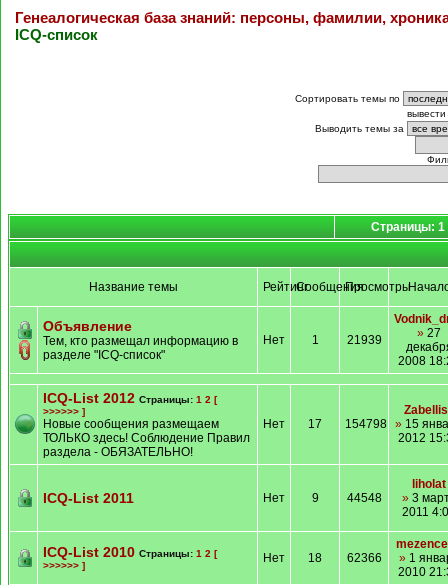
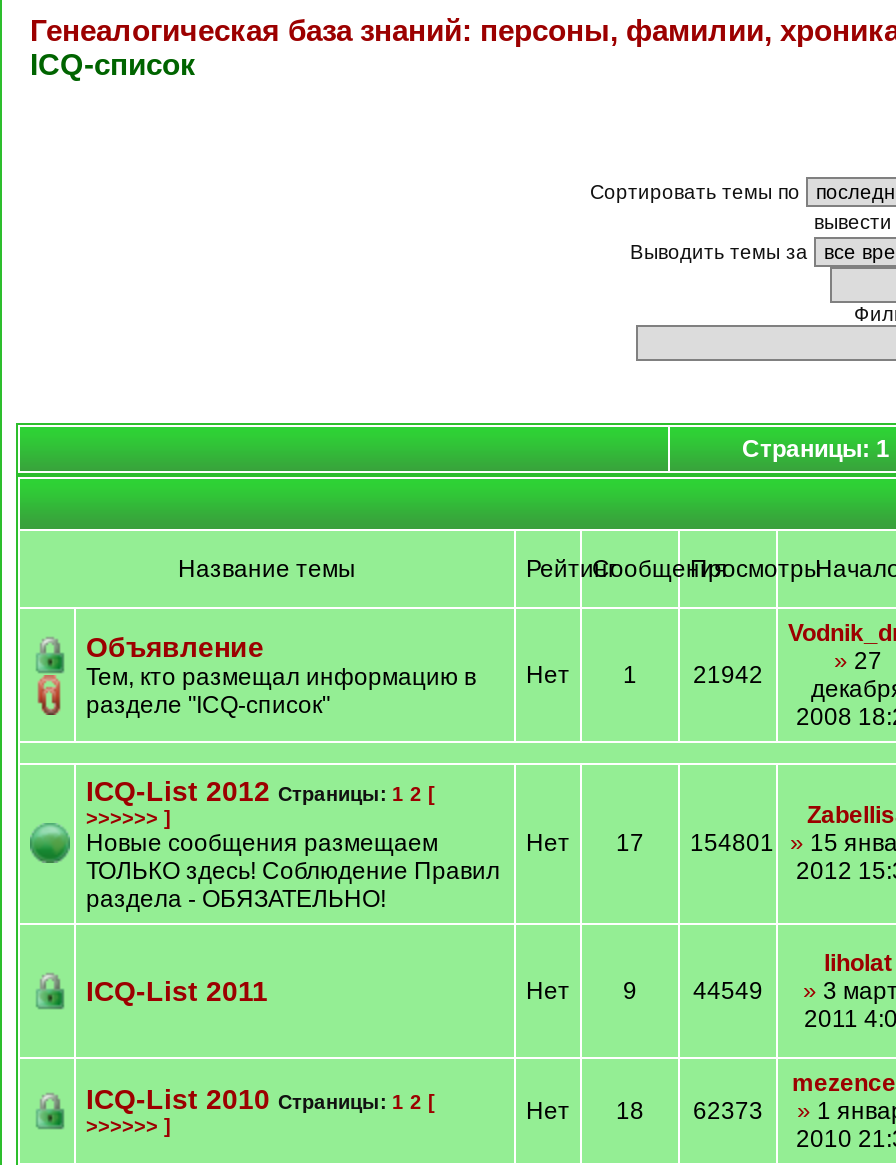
[346,333,381,347] 21939 -> [693,661,763,689] 21942
[345,417,387,431] 154798 -> [690,829,774,857] 154801
[346,491,381,505] 44548 -> [693,977,763,1005] 44549
[346,551,381,565] 62366 -> [693,1097,763,1125] 62373

